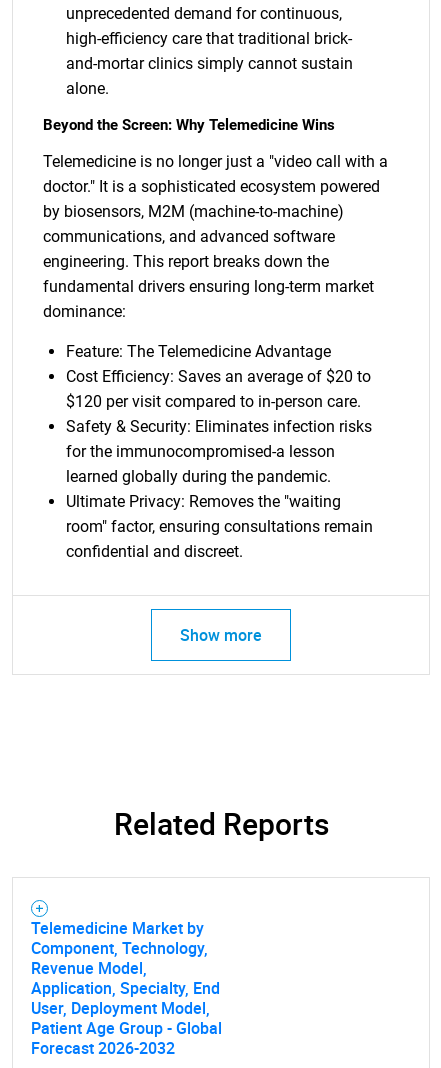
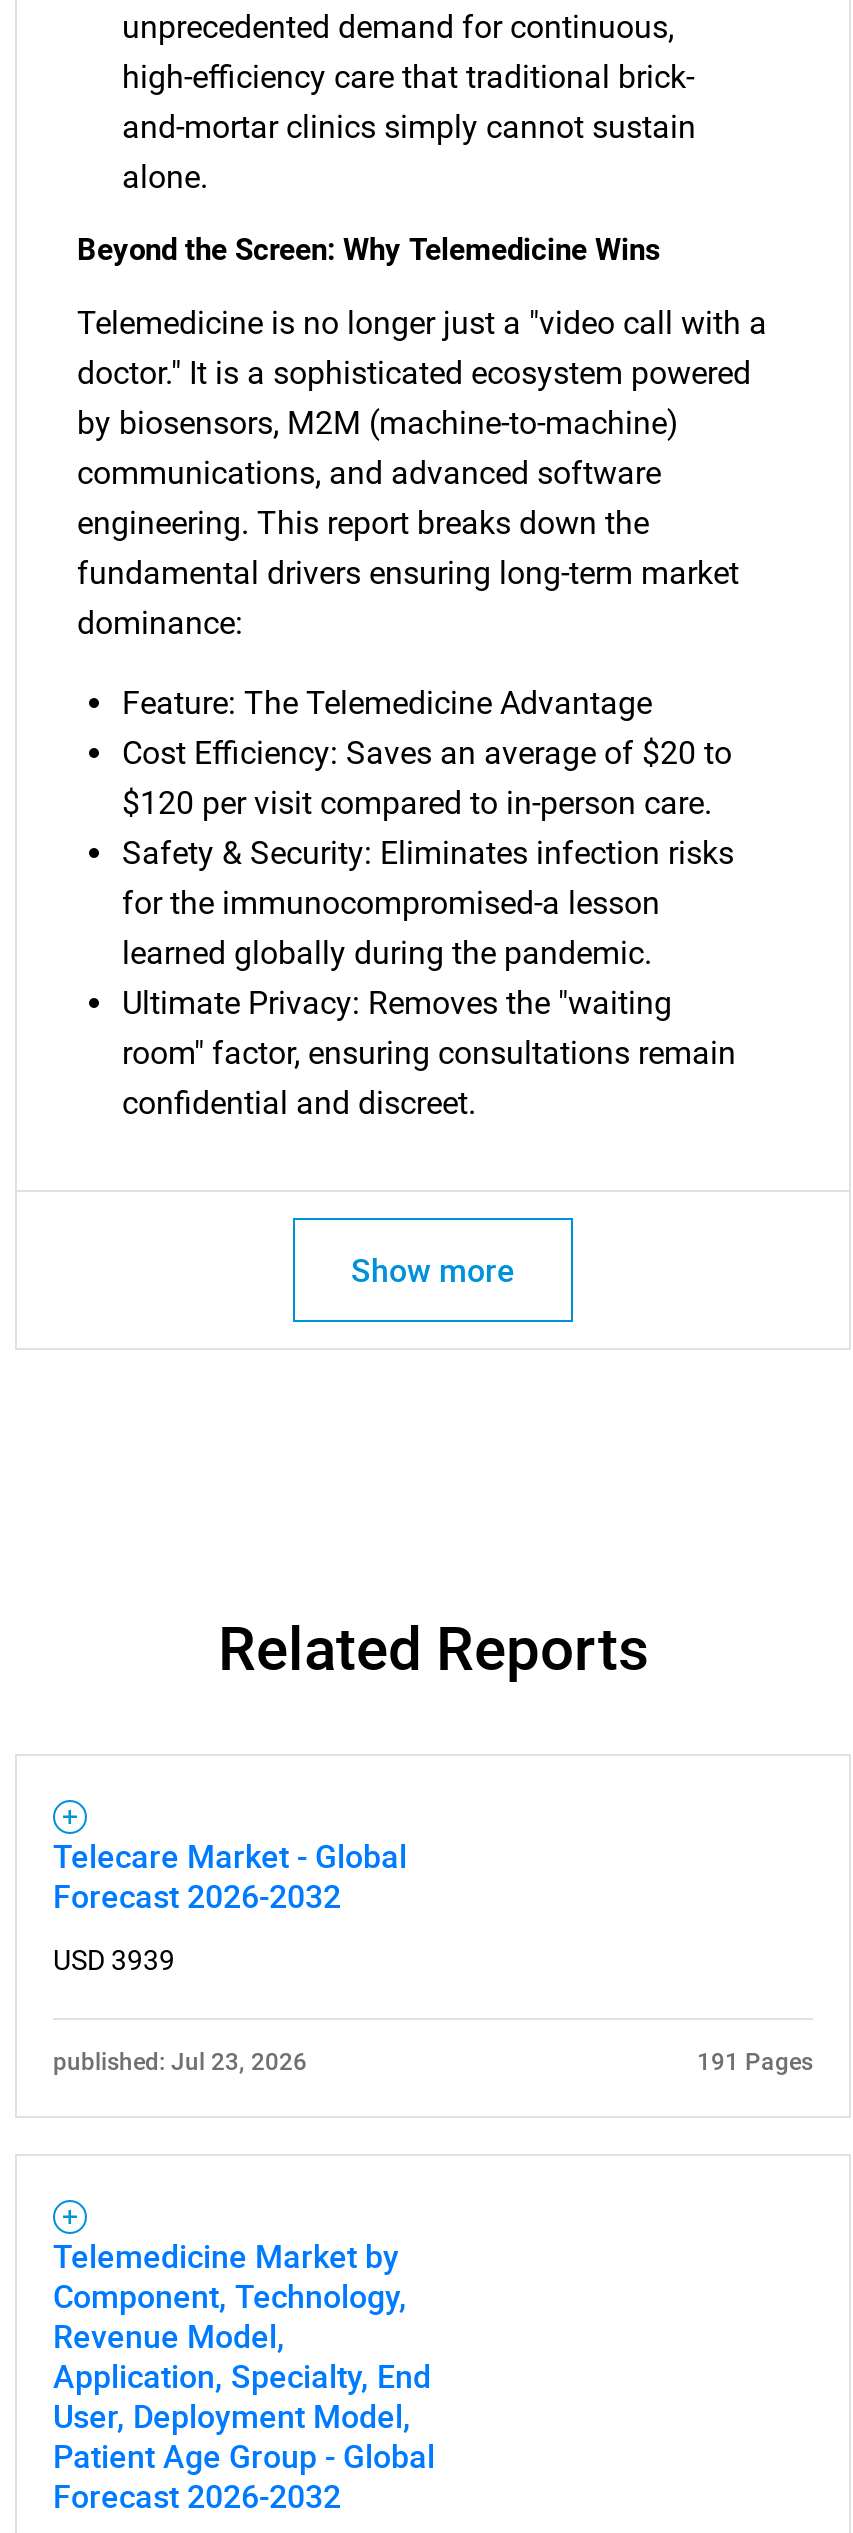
none -> [53,1834,813,2076] Telecare Market - Global | Forecast 2026-2032 | USD 3939 | published: Jul 23, 2026 | 191 Pages

